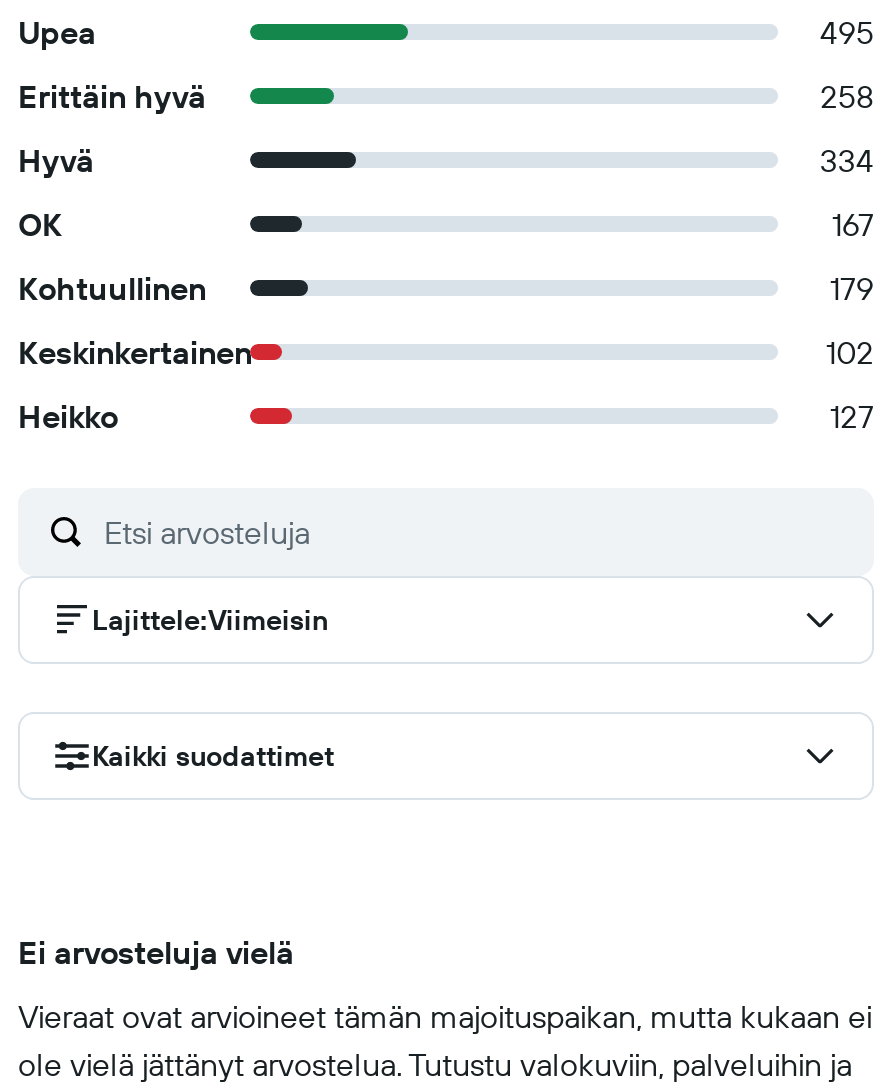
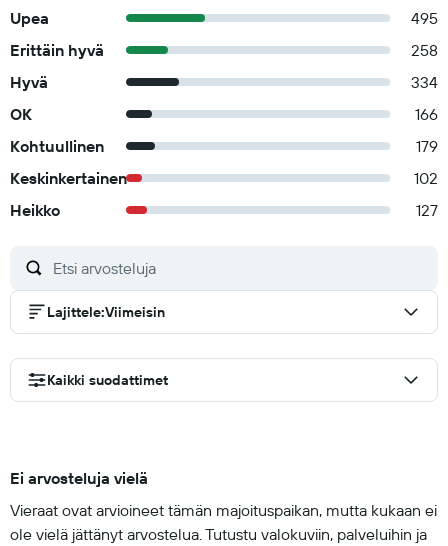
[832,204,874,244] 167 -> [415,104,438,124] 166

